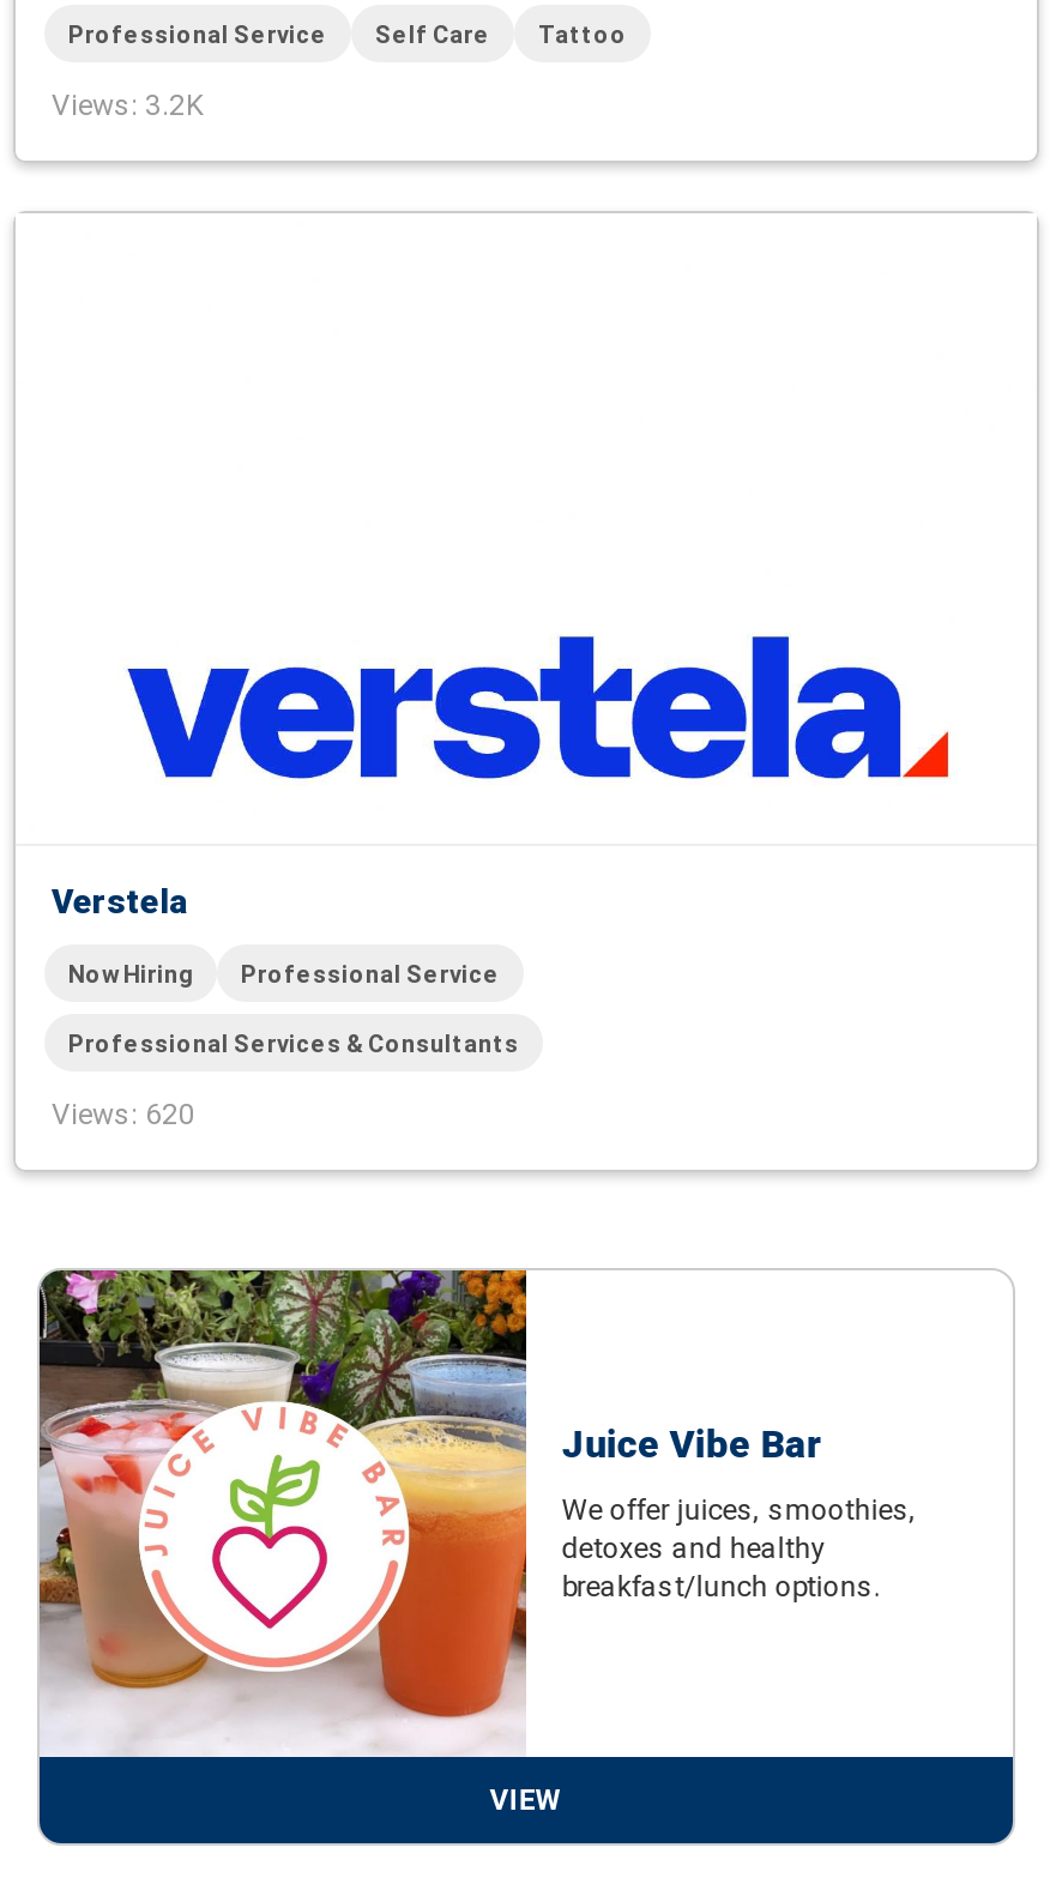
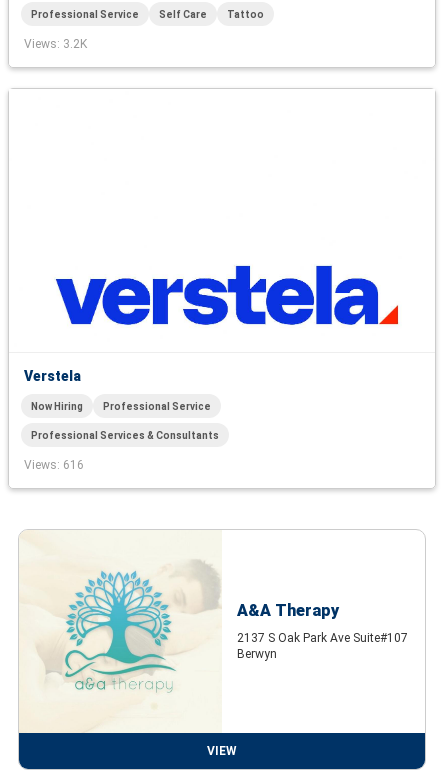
[52,1098,195,1131] Views: 620 -> [24,458,84,472] Views: 616
[37,1268,823,1747] [image] | Juice Vibe Bar -> [19,530,339,720] [image] | A&A Therapy
[562,1493,916,1603] We offer juices, smoothies, | detoxes and healthy | breakfast/lunch options. -> [237,631,408,661] 2137 S Oak Park Ave Suite#107 | Berwyn

